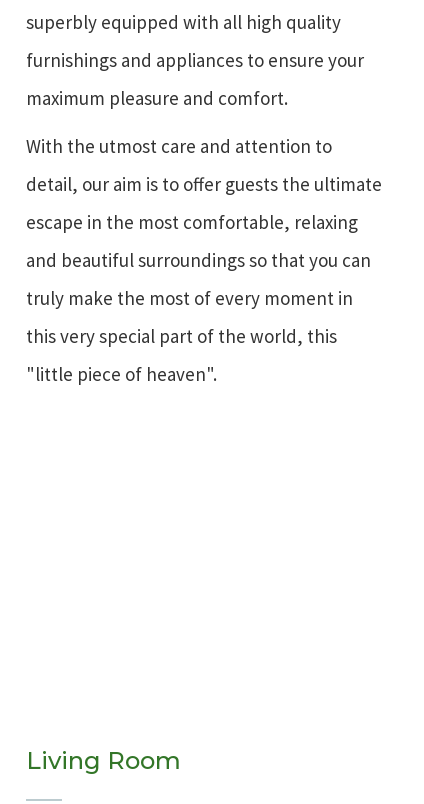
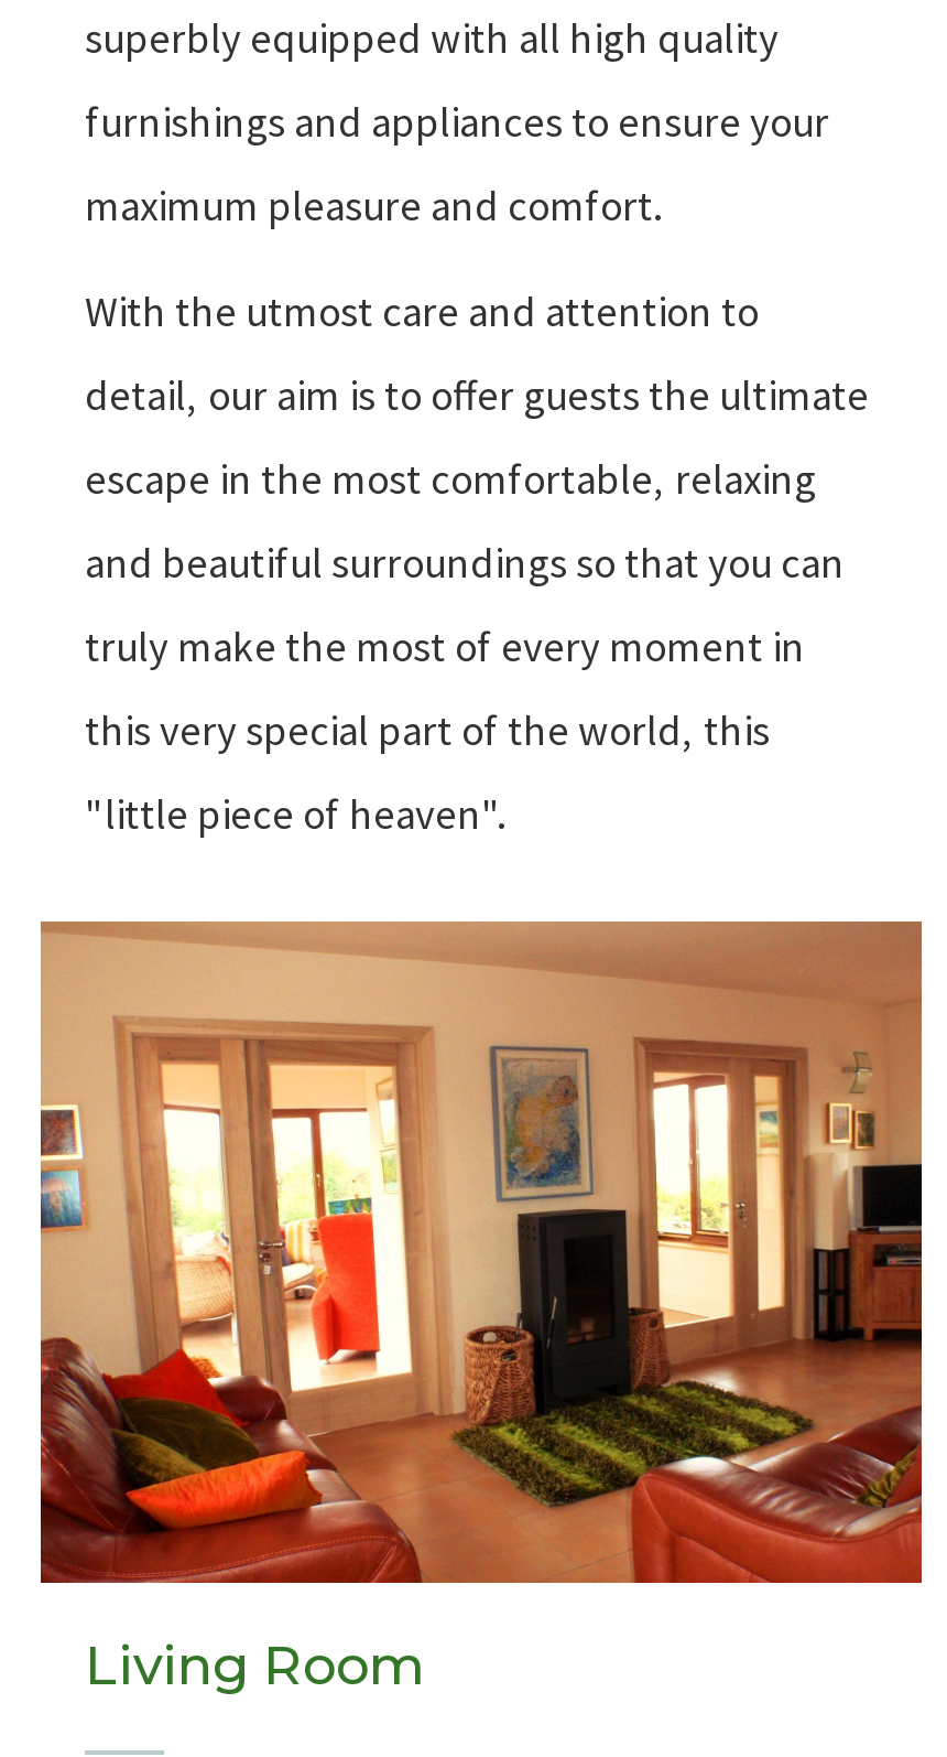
none -> [39,919,924,1585] [image]

